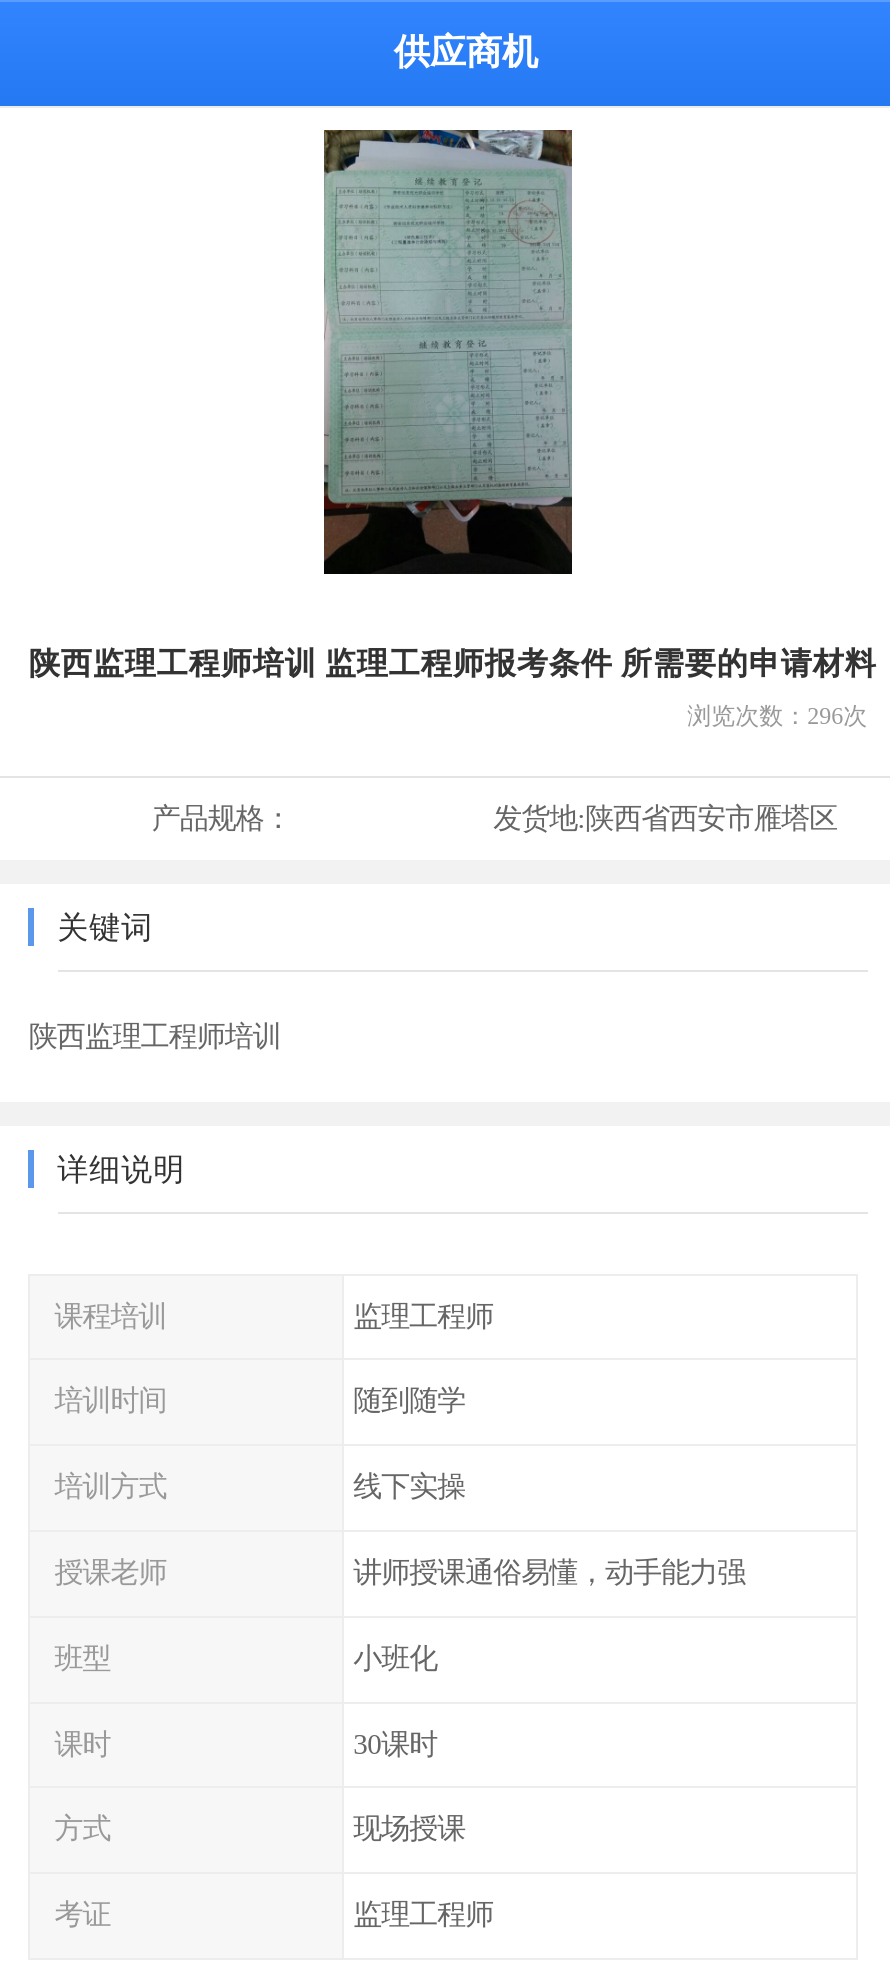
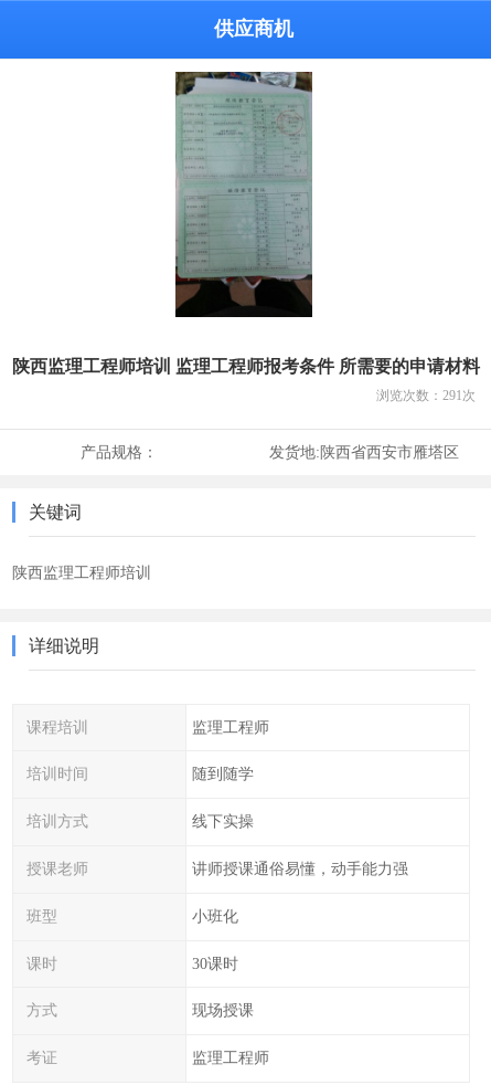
[687,701,867,729] 浏览次数：296次 -> [376,387,475,403] 浏览次数：291次

